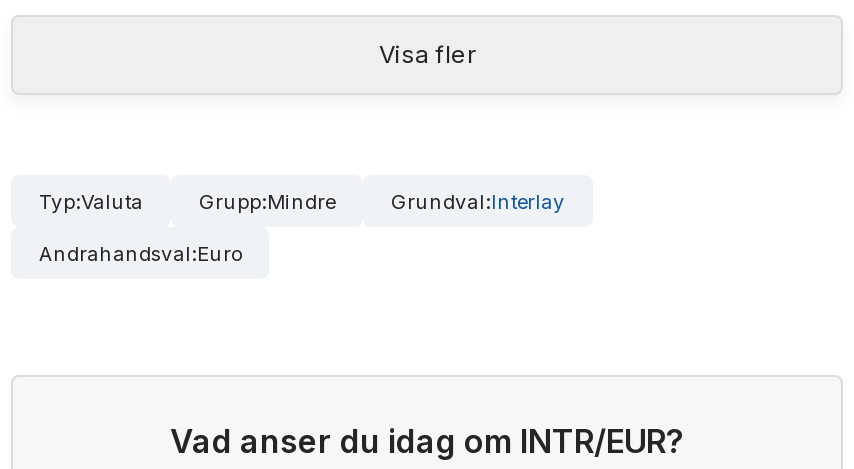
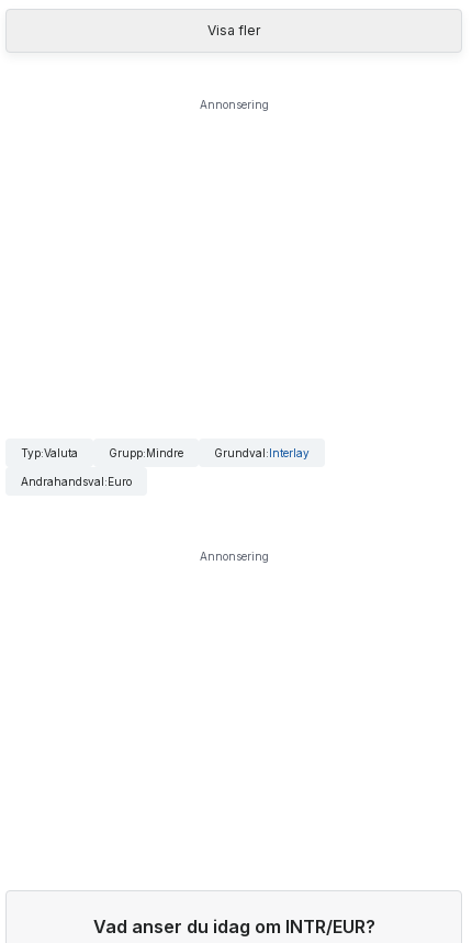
none -> [199,98,268,111] Annonsering
none -> [199,549,268,563] Annonsering

